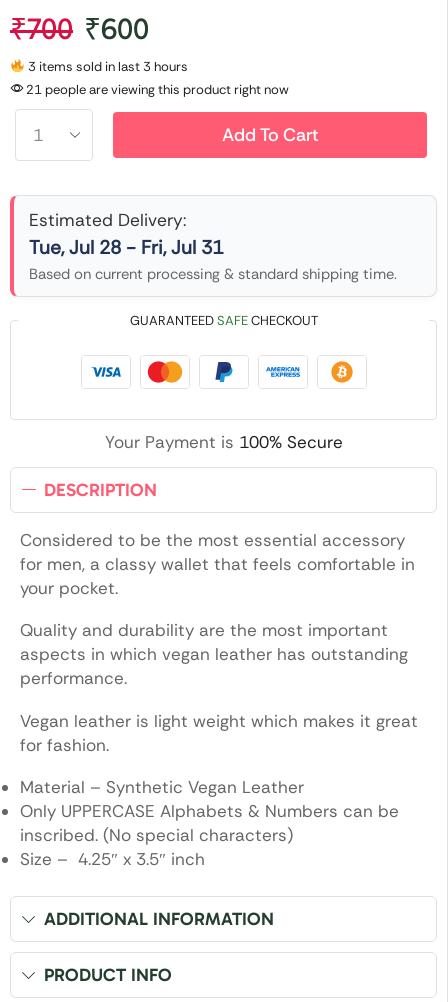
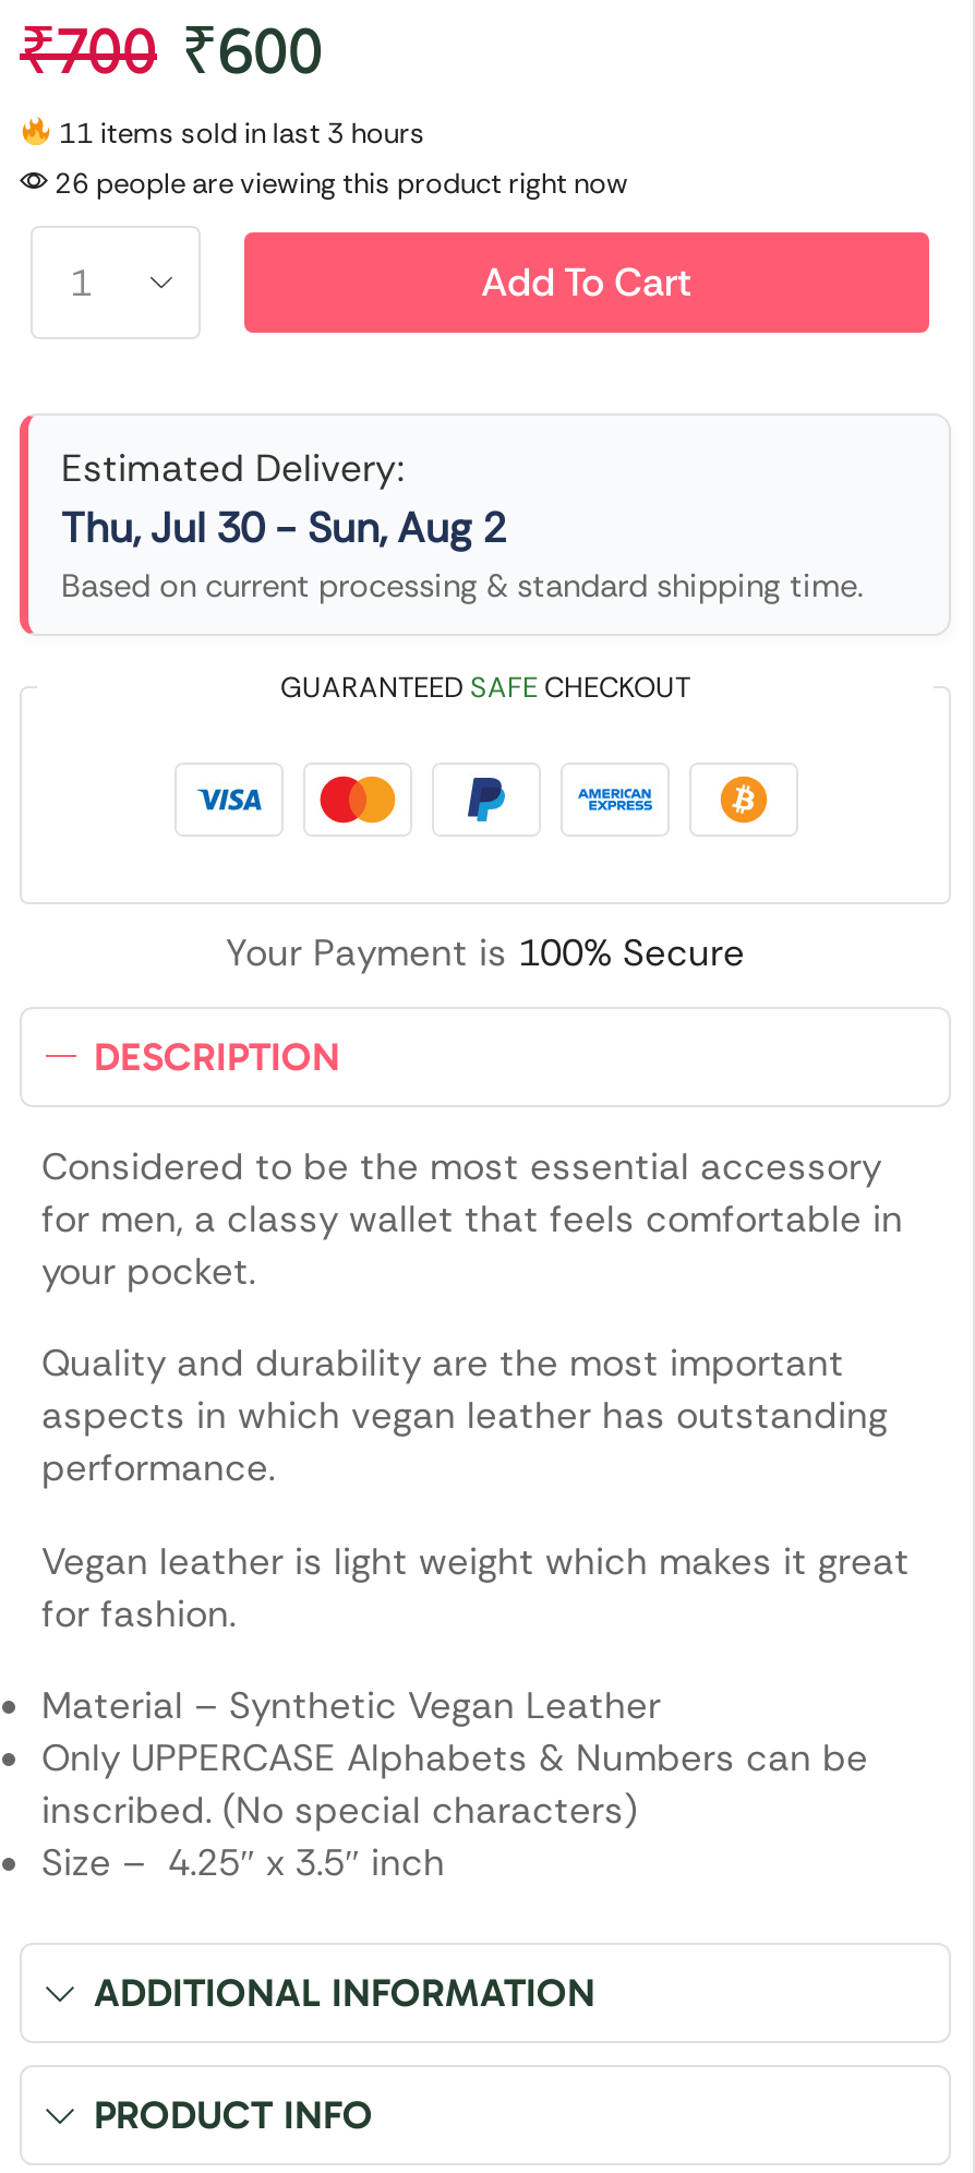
[25,58,188,75] 3 items sold in last 3 hours -> [52,114,425,151] 11 items sold in last 3 hours
[23,81,289,98] 21 people are viewing this product right now -> [48,164,628,201] 26 people are viewing this product right now
[29,235,223,260] Tue, Jul 28 - Fri, Jul 31 -> [61,500,506,555] Thu, Jul 30 - Sun, Aug 2

